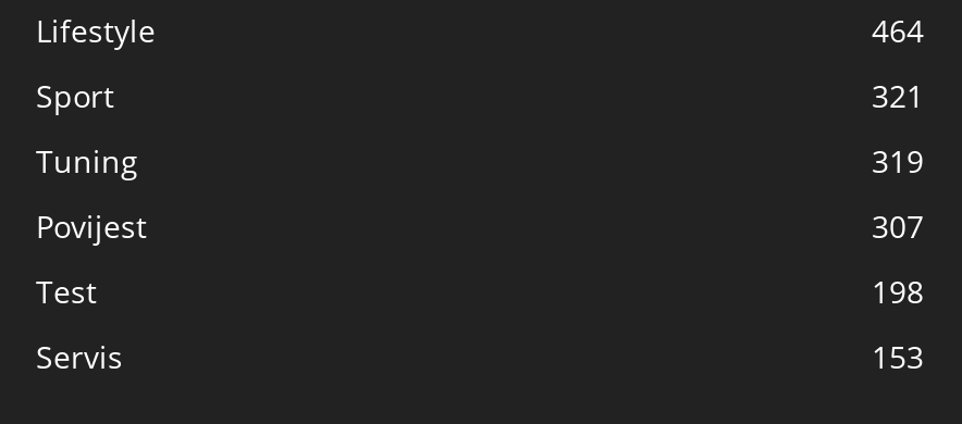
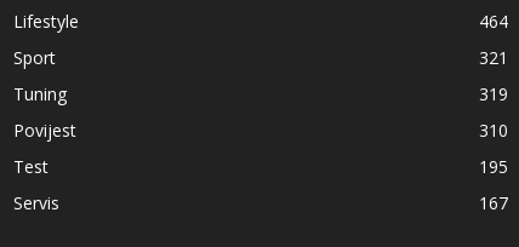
[872,207,924,248] 307 -> [479,119,508,142] 310
[872,272,924,313] 198 -> [479,156,508,179] 195
[872,337,924,378] 153 -> [479,192,508,215] 167

